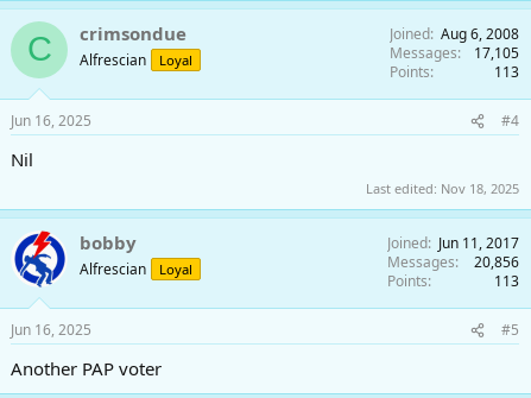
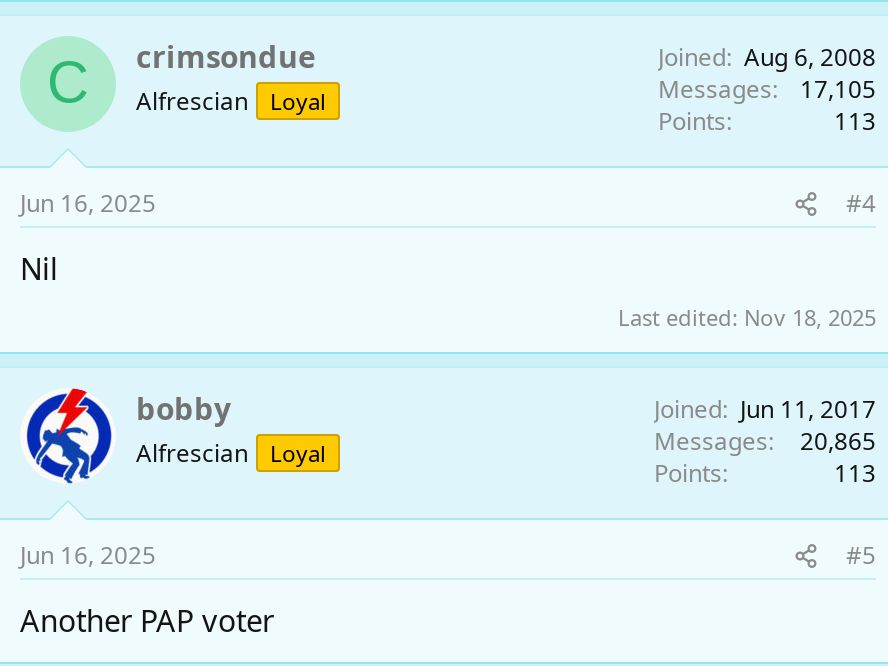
[387,251,519,271] Messages 20,856 -> [654,423,876,457] Messages 20,865

